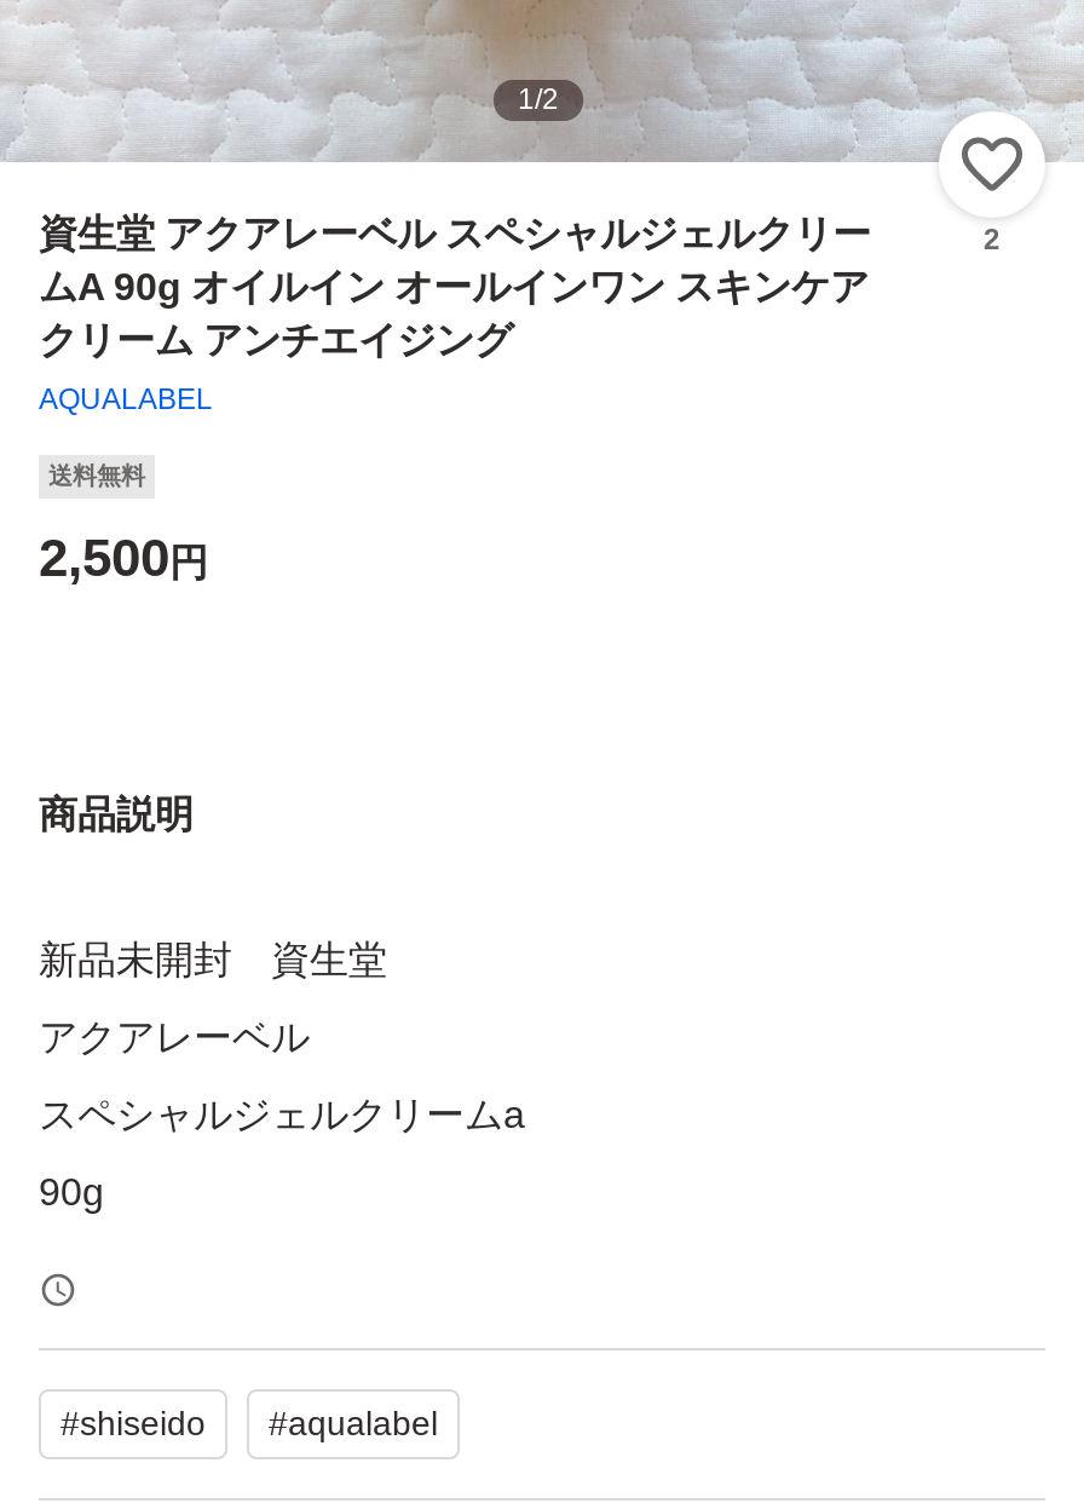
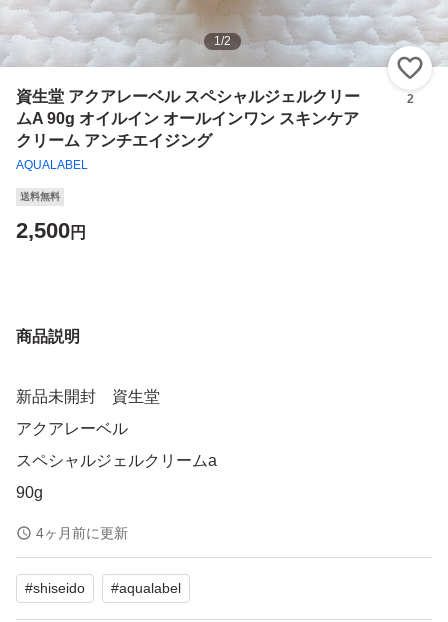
none -> [36,525,128,541] 4ヶ月前に更新

